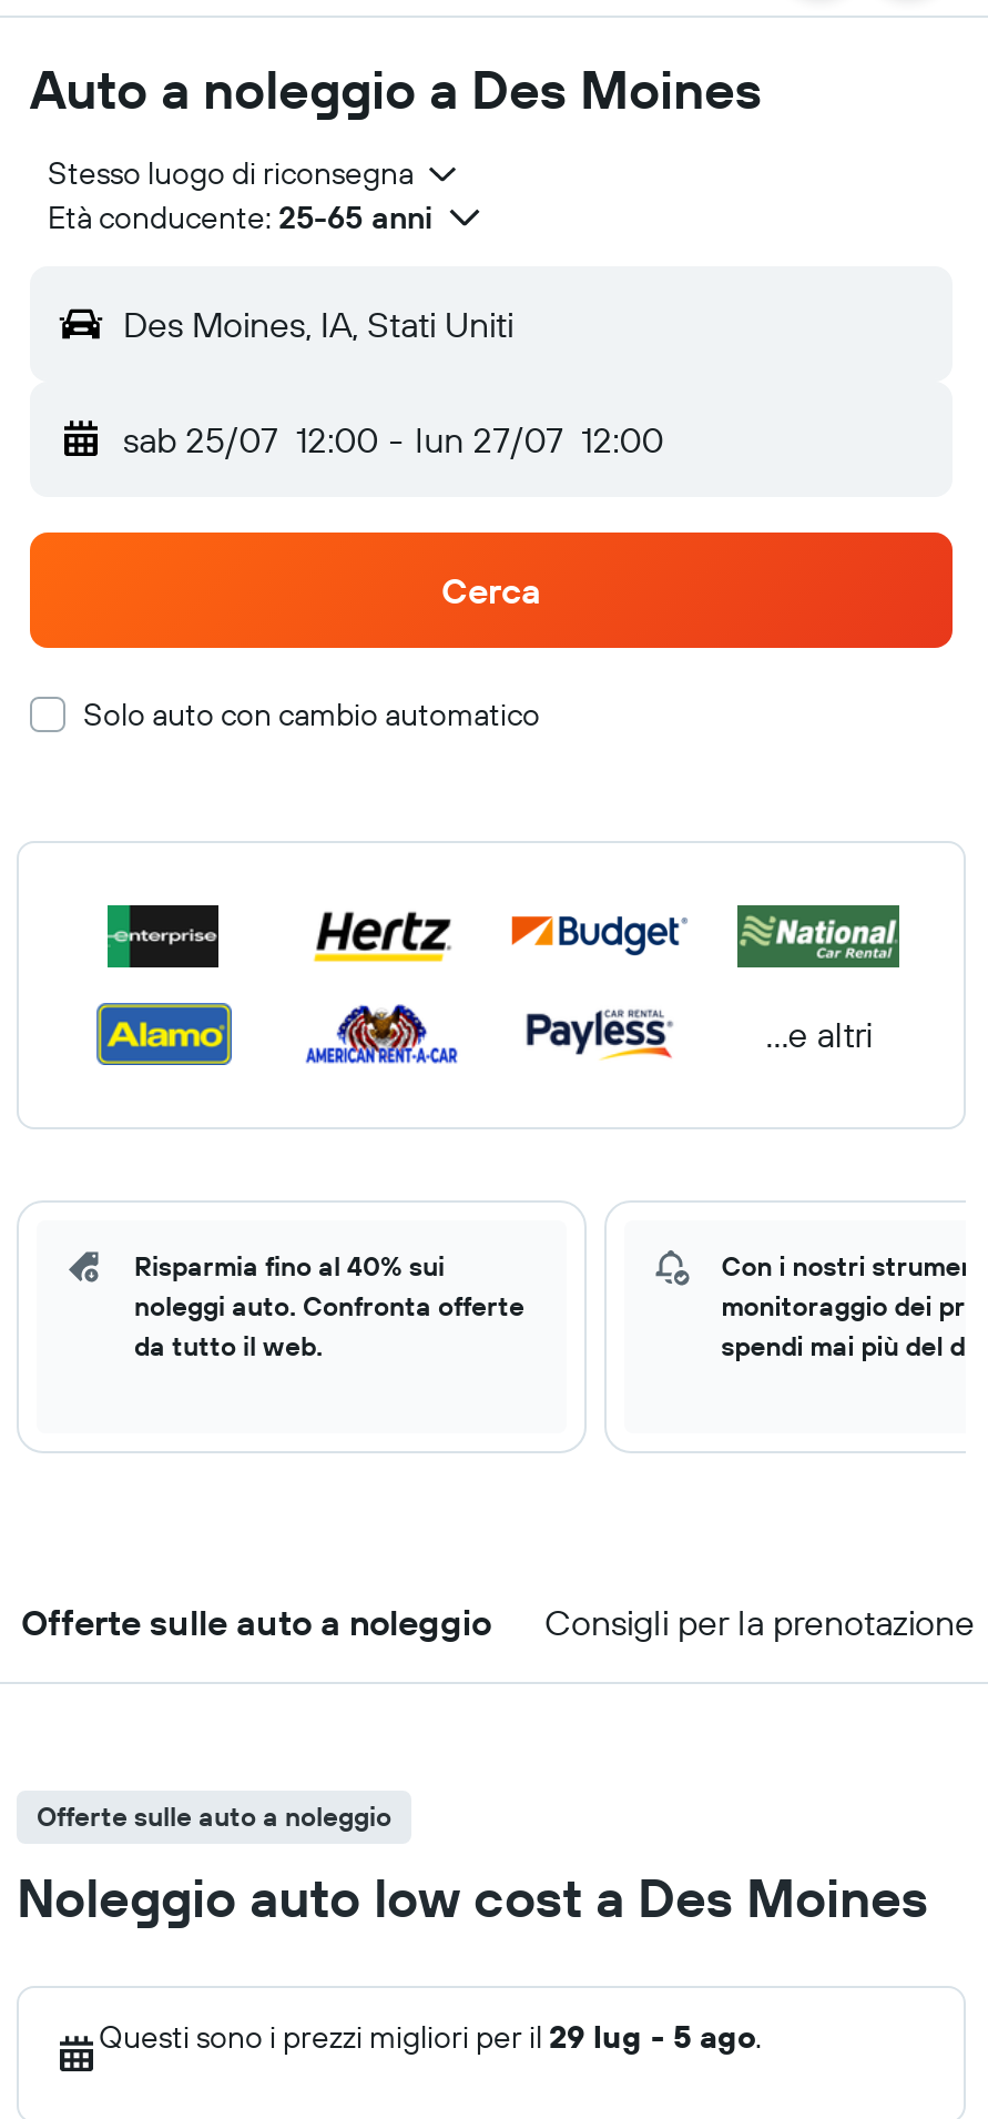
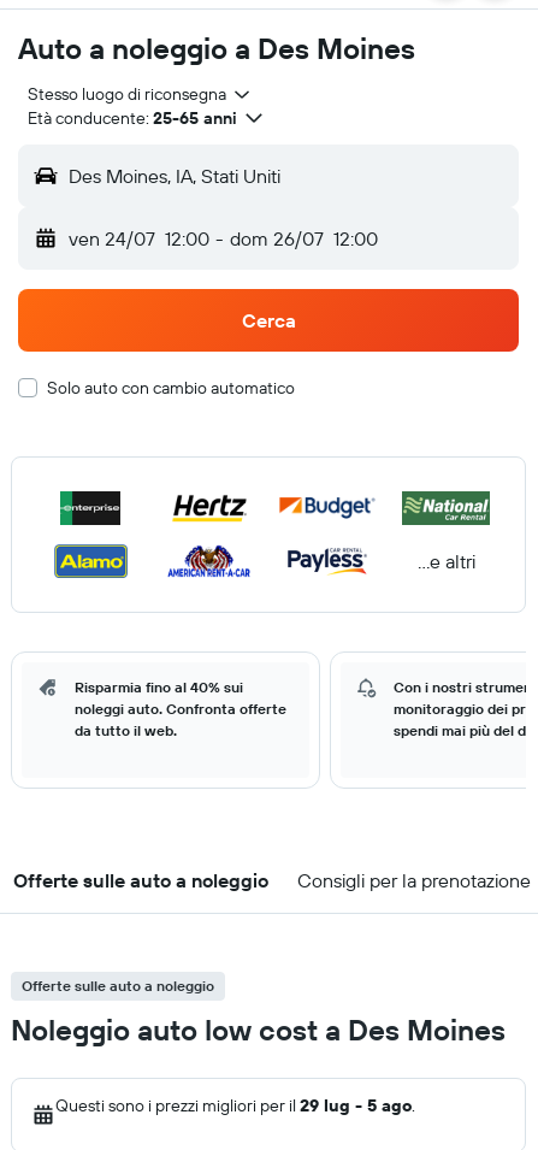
[123,417,663,462] sab 25/07 12:00 - lun 27/07 12:00 -> [69,226,377,250] ven 24/07 12:00 - dom 26/07 12:00

